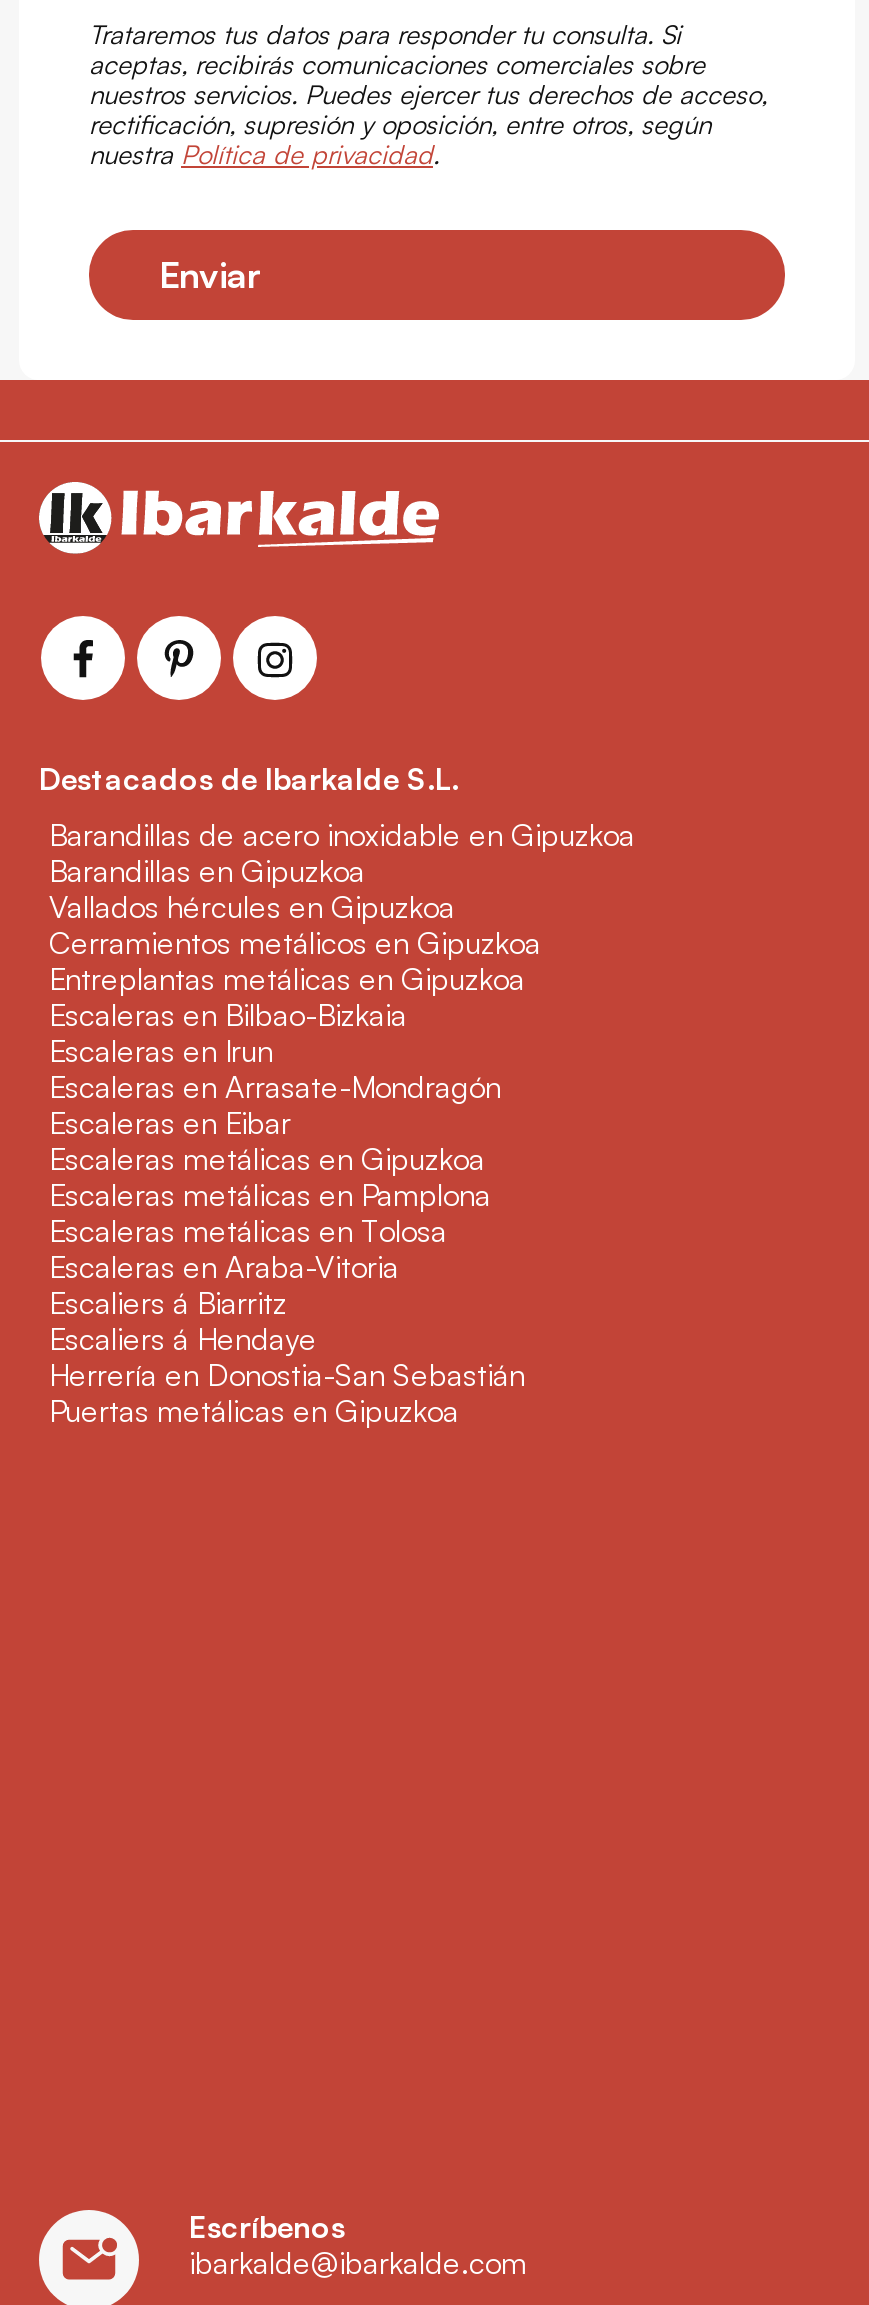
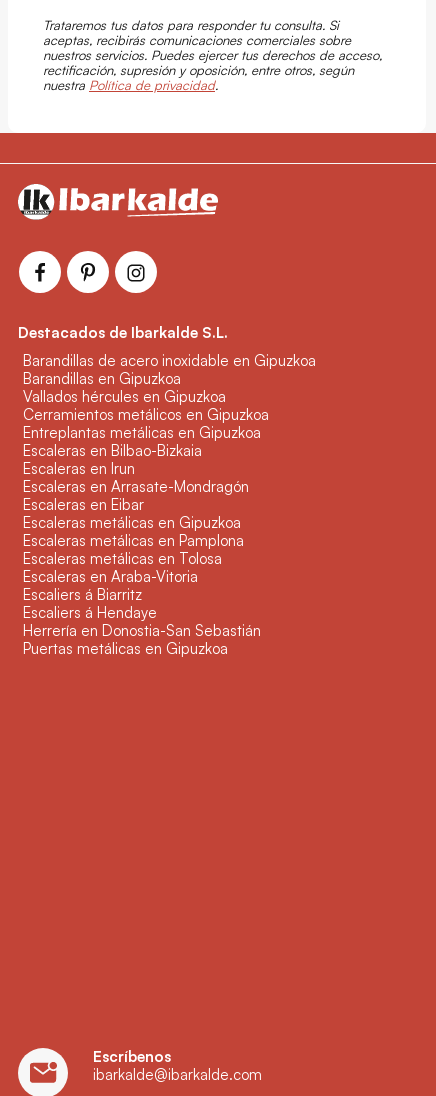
[159,251,261,295] Enviar -> none

